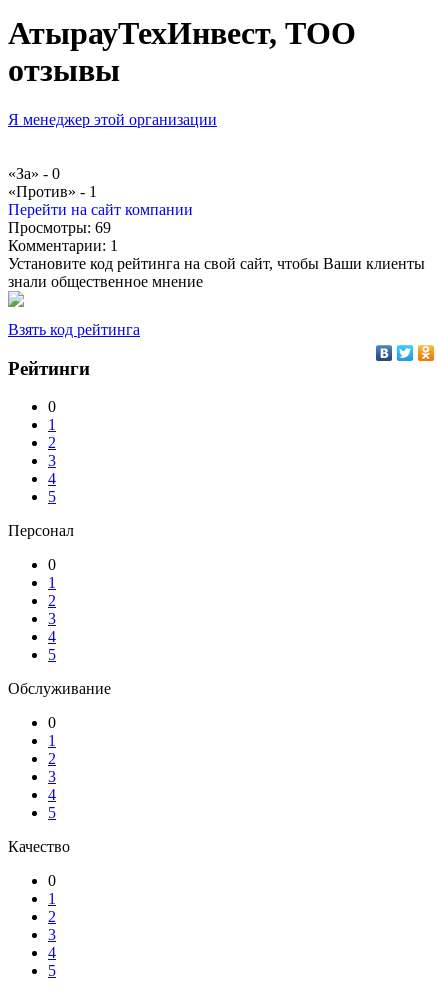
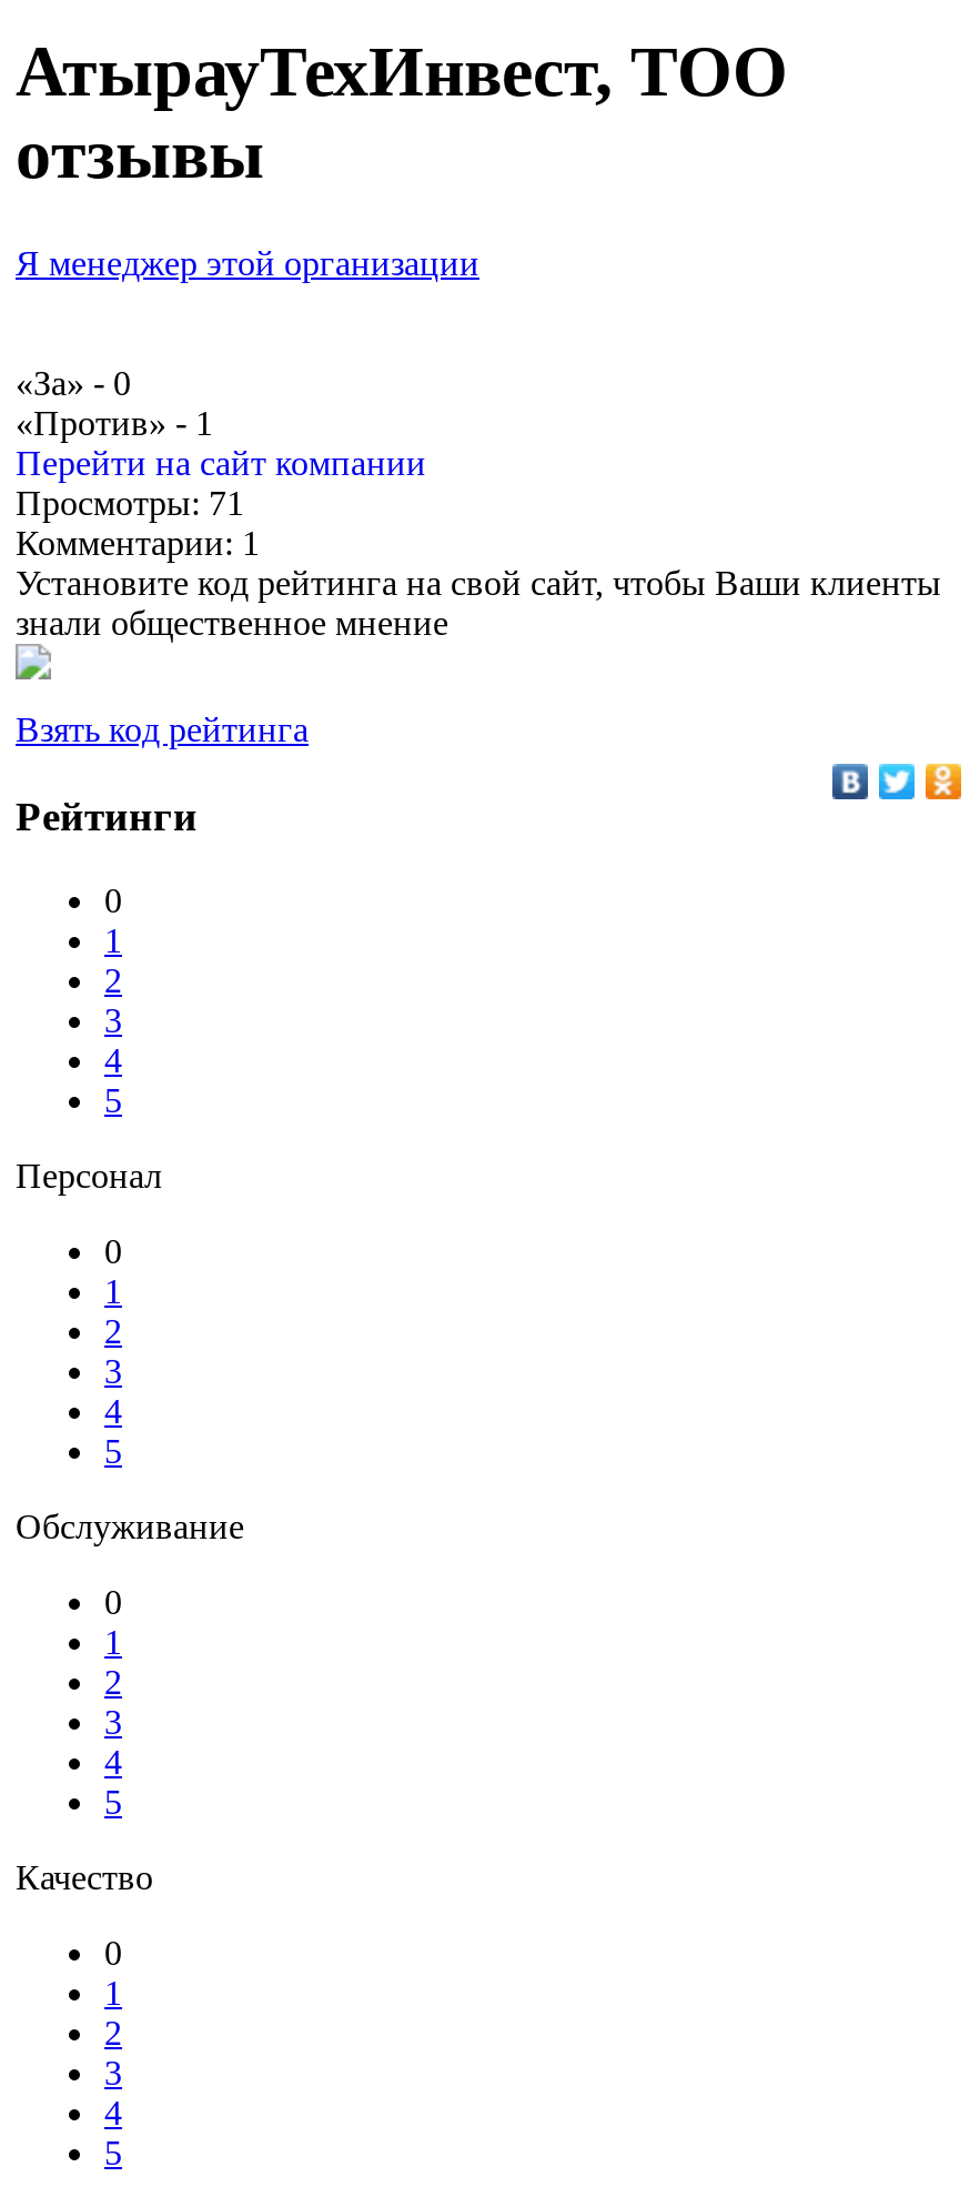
[8,219,111,236] Просмотры: 69 -> [16,484,244,522] Просмотры: 71

